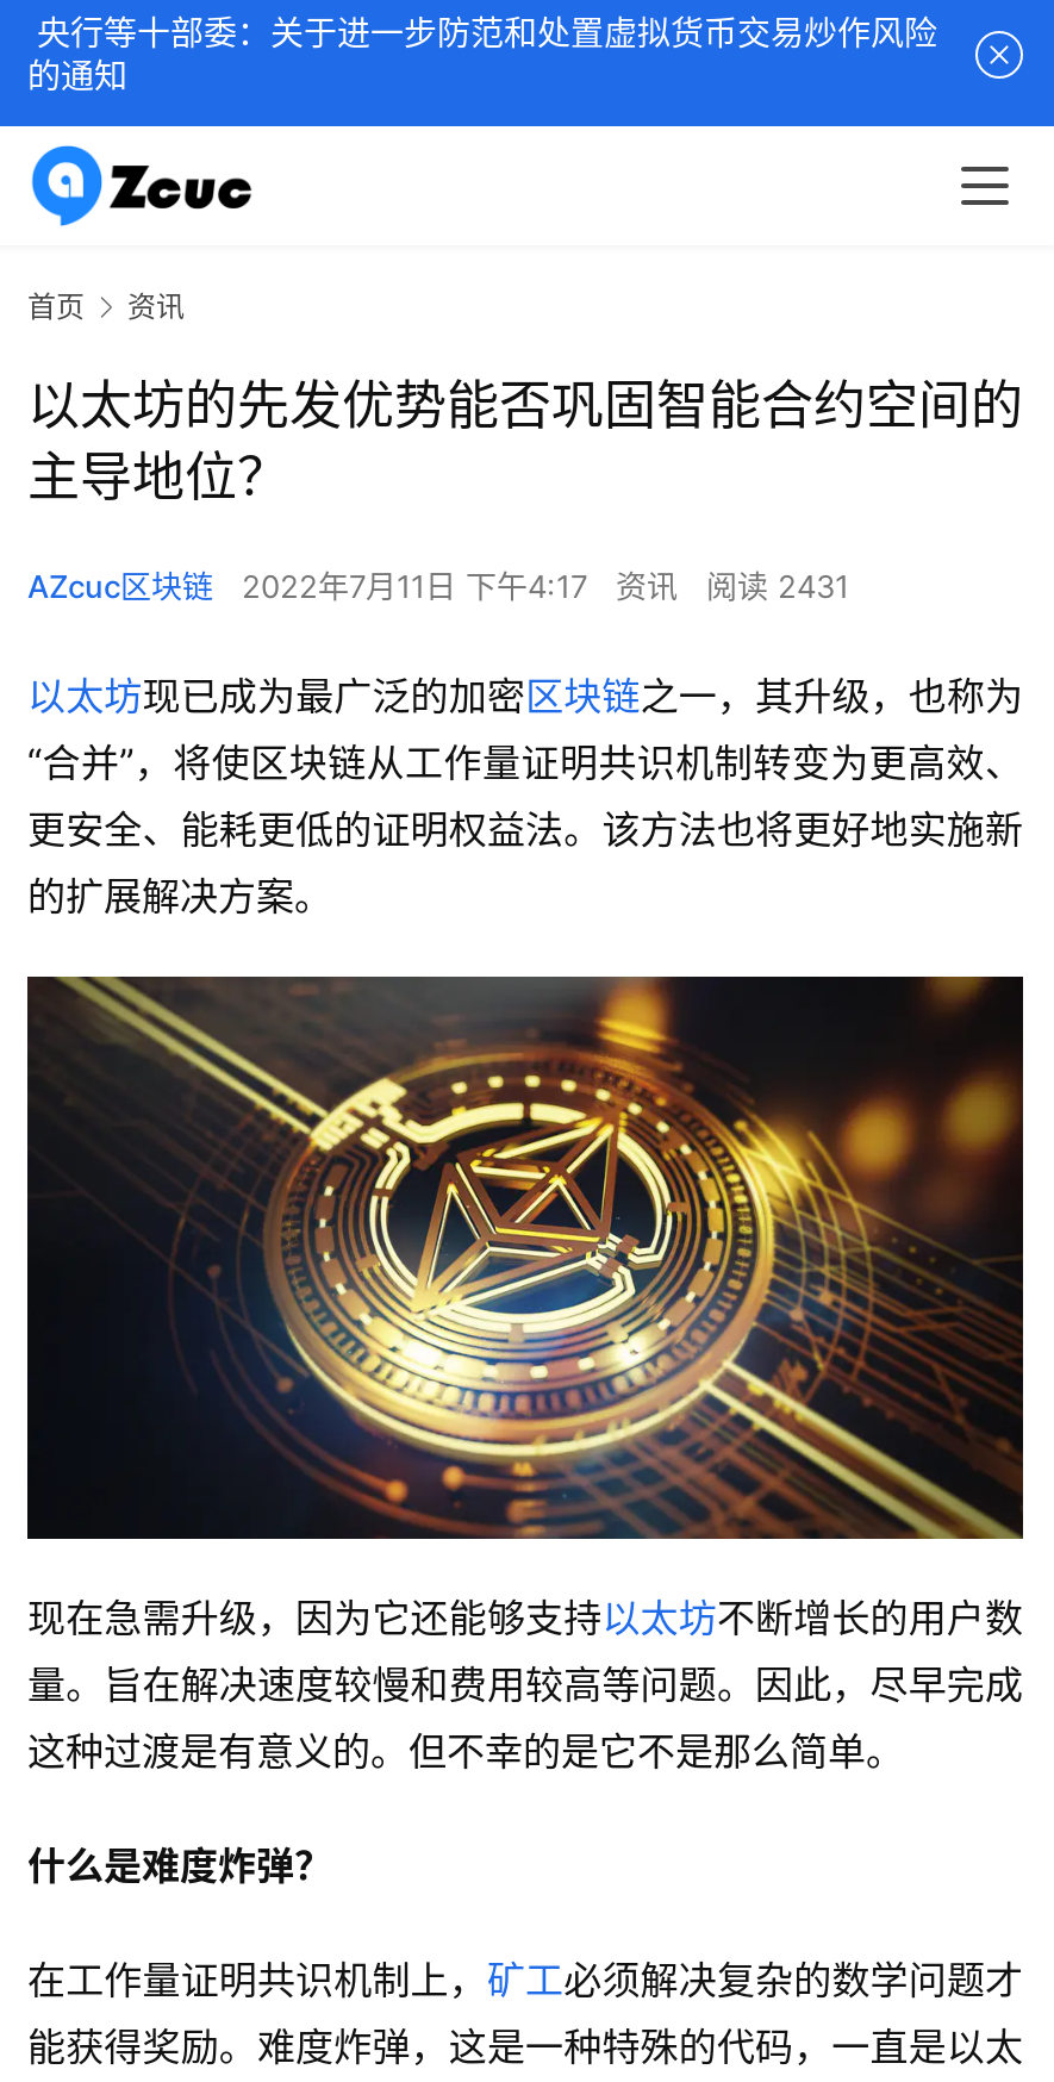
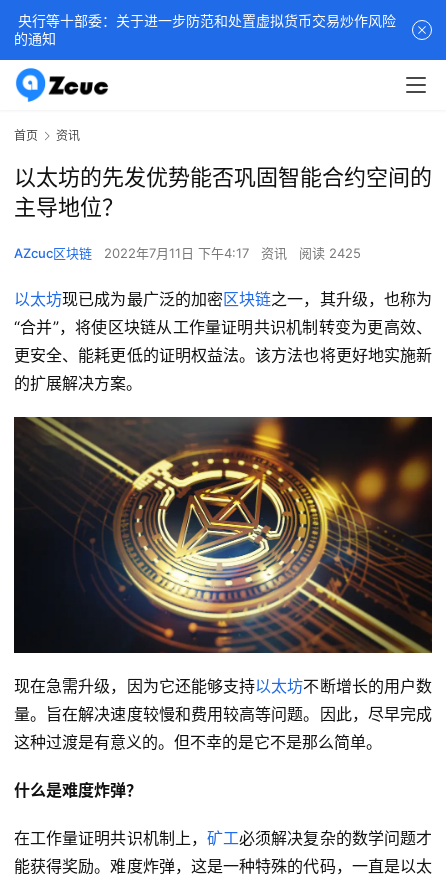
[27,567,849,606] AZcuc区块链 2022年7月11日 下午4:17 资讯 阅读 2431 -> [14,245,361,261] AZcuc区块链 2022年7月11日 下午4:17 资讯 阅读 2425

